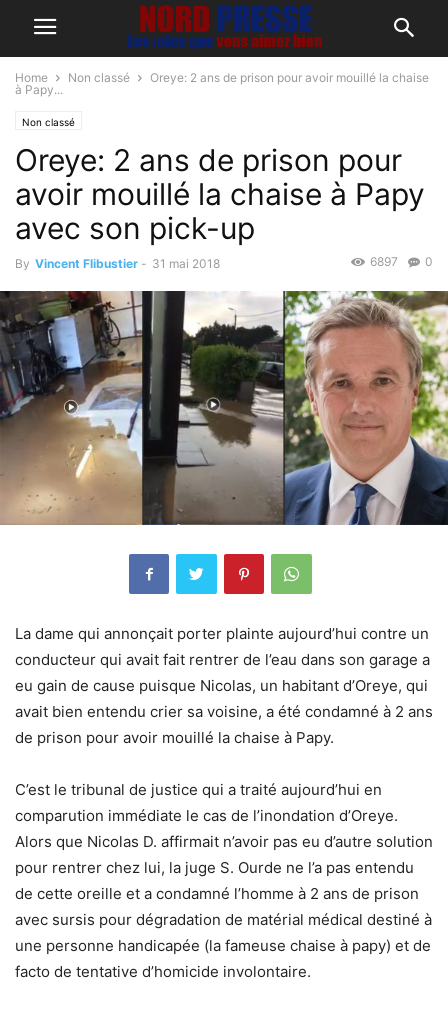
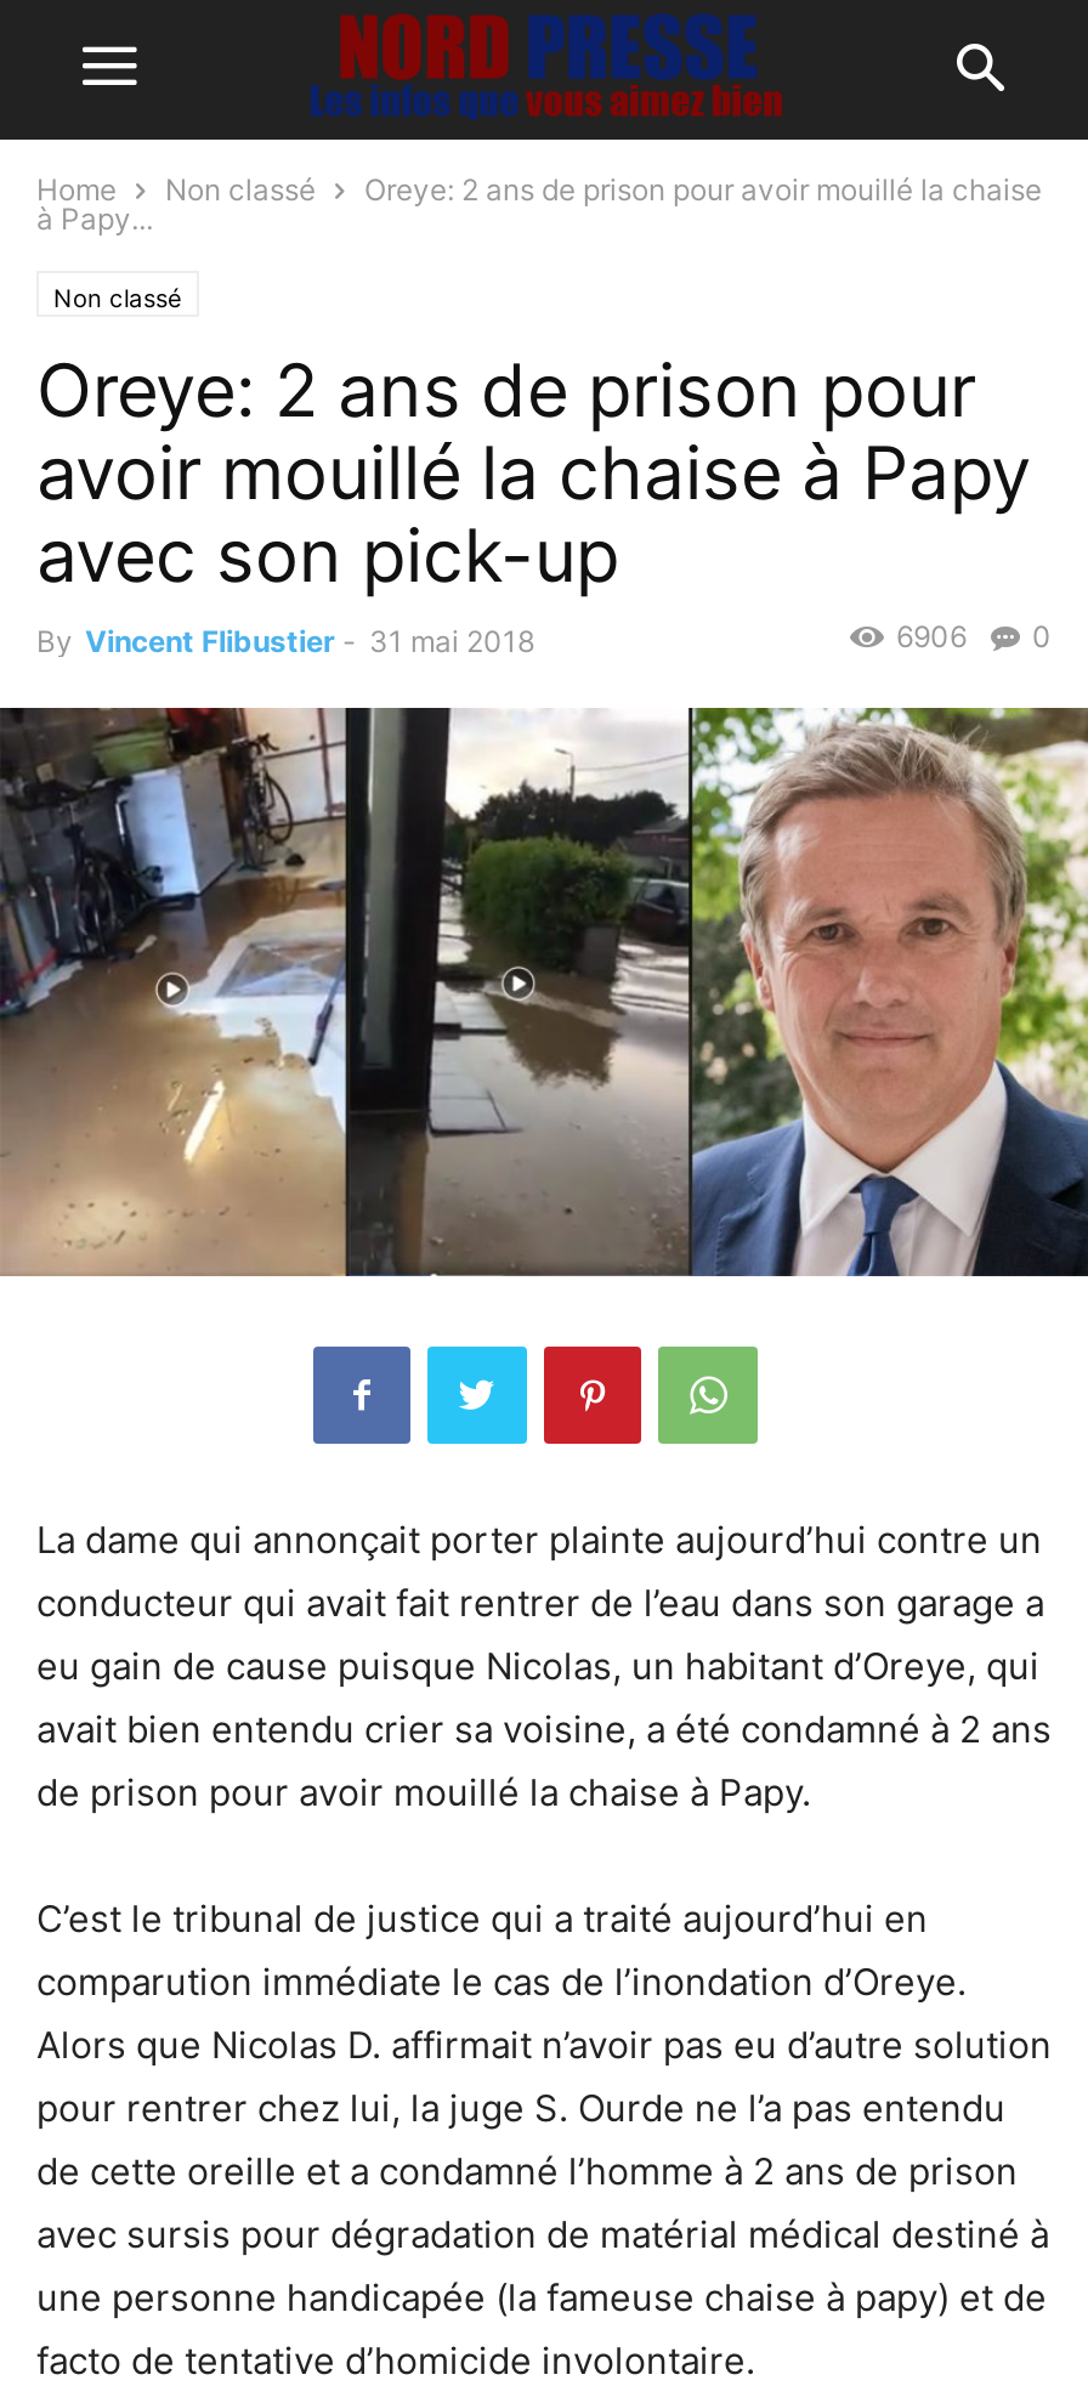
[370,254,433,269] 6897 0 -> [896,618,1052,654] 6906 0

